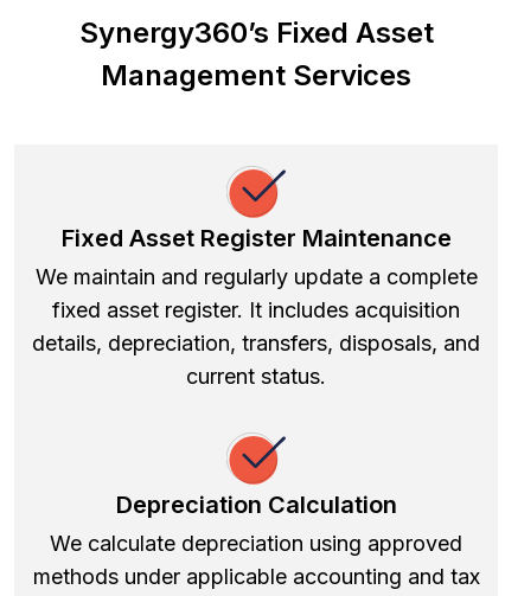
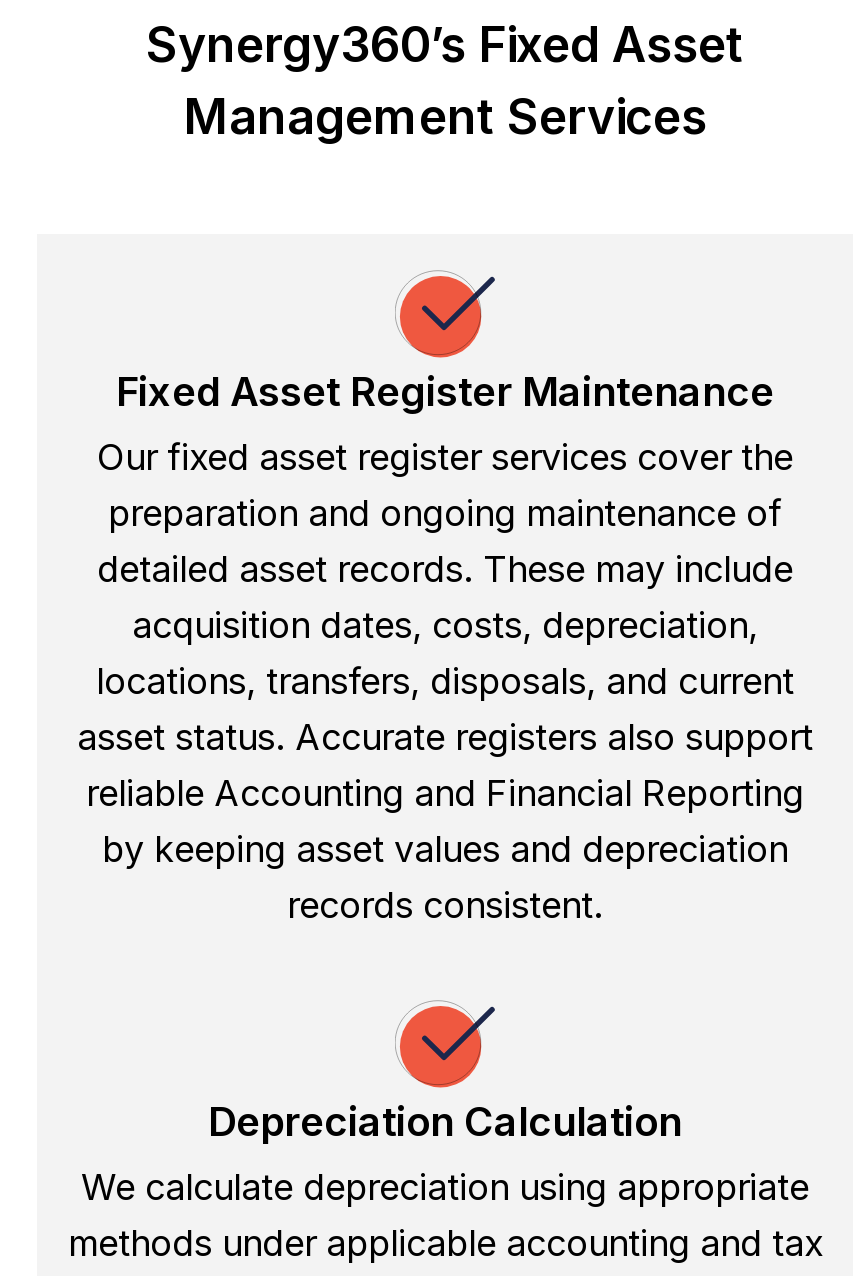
[32,265,480,389] We maintain and regularly update a complete | fixed asset register. It includes acquisition | details, depreciation, transfers, disposals, and | current status. -> [77,437,813,927] Our fixed asset register services cover the | preparation and ongoing maintenance of | detailed asset records. These may include | acquisition dates, costs, depreciation, | locations, transfers, disposals, and current | asset status. Accurate registers also support | reliable Accounting and Financial Reporting | by keeping asset values and depreciation | records consistent.
[50,531,462,556] We calculate depreciation using approved -> [81,1167,809,1209] We calculate depreciation using appropriate

